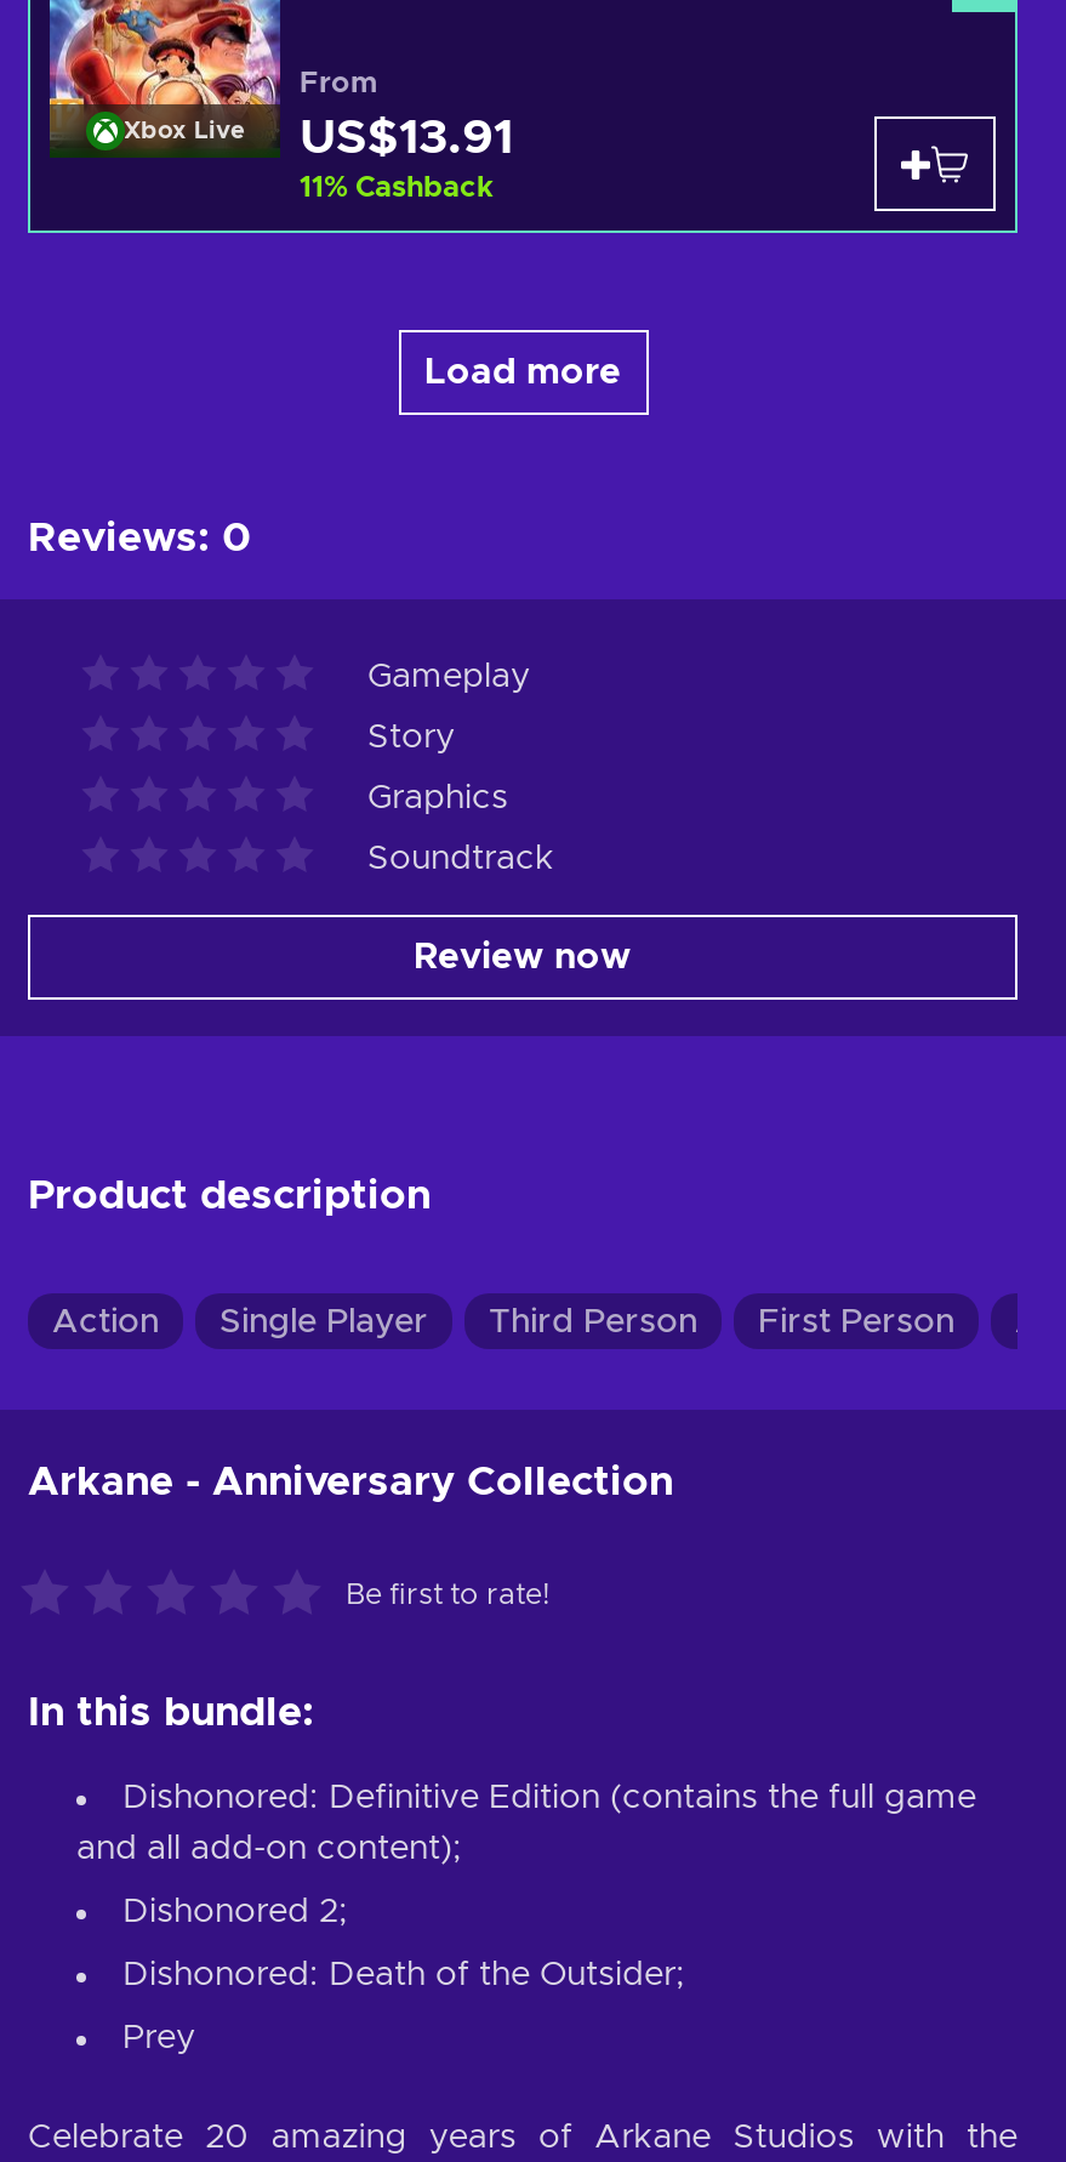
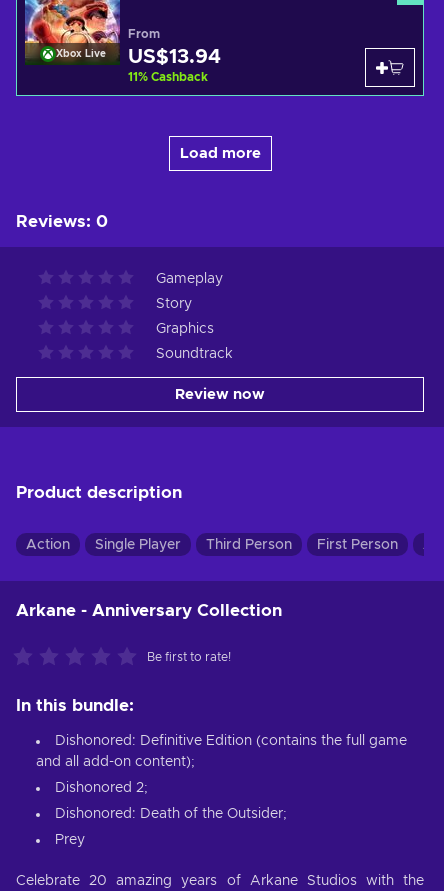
[300,113,513,162] US$13.91 -> [128,47,221,67] US$13.94

